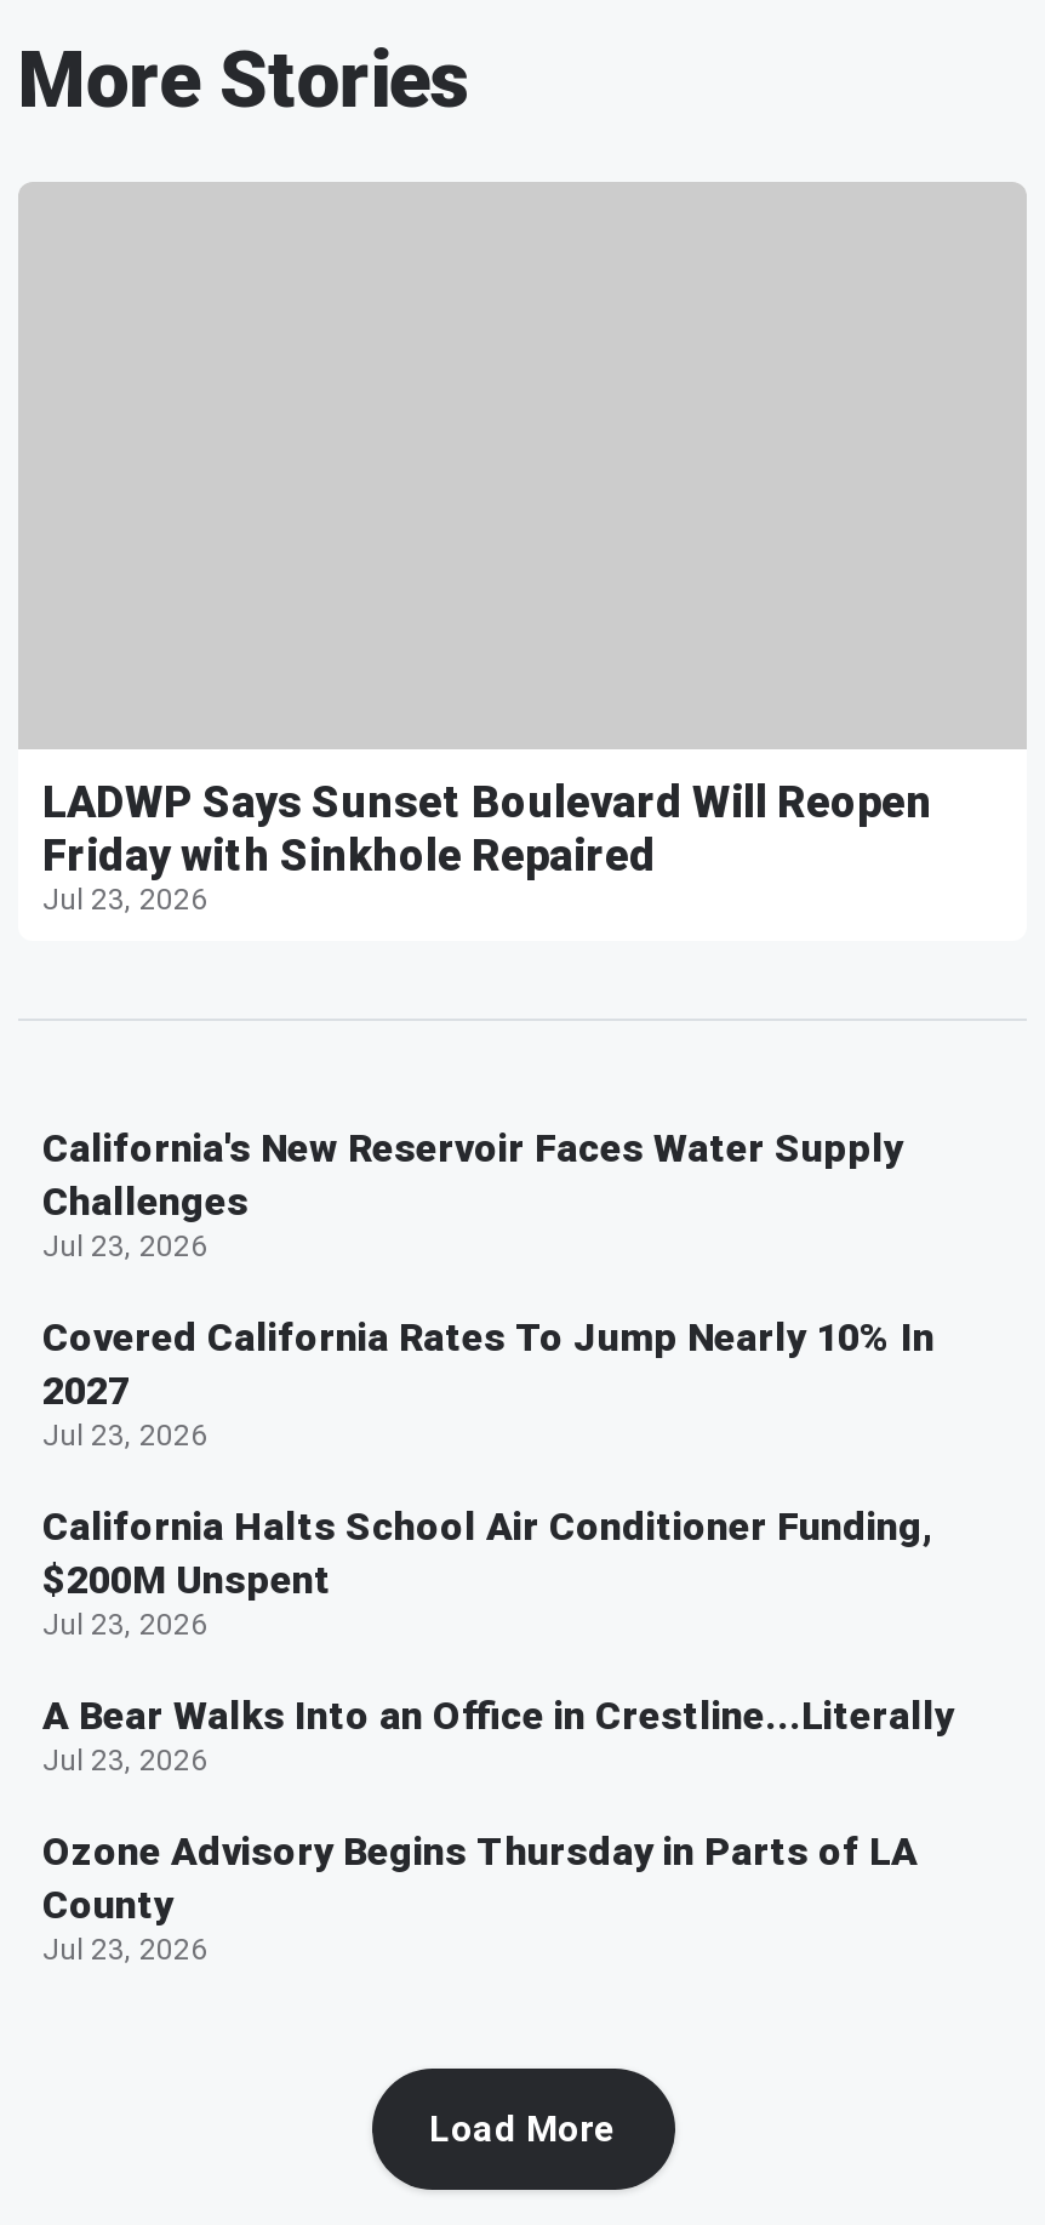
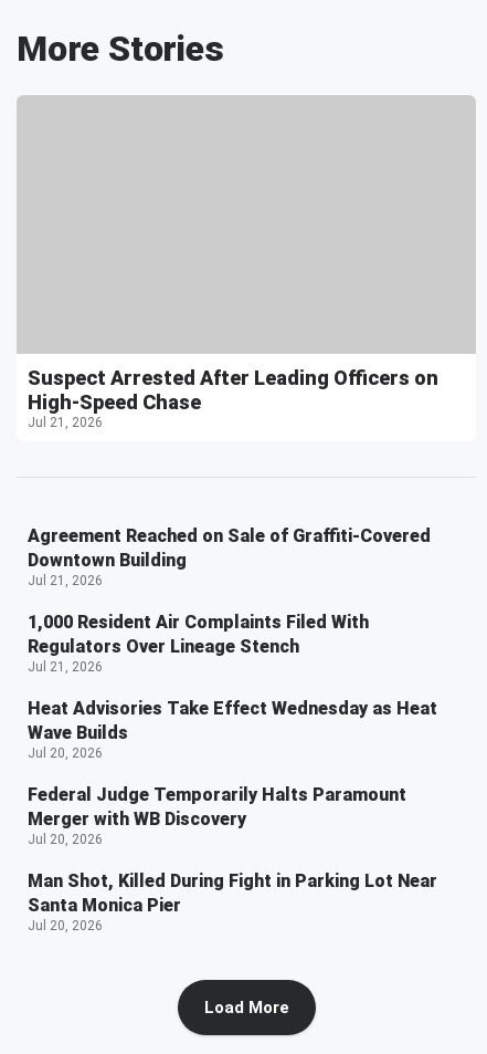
[42,776,932,916] LADWP Says Sunset Boulevard Will Reopen | Friday with Sinkhole Repaired | Jul 23, 2026 -> [28,366,438,430] Suspect Arrested After Leading Officers on | High-Speed Chase | Jul 21, 2026
[42,1125,903,1263] California's New Reservoir Faces Water Supply | Challenges | Jul 23, 2026 -> [28,525,431,588] Agreement Reached on Sale of Graffiti-Covered | Downtown Building | Jul 21, 2026
[42,1314,935,1452] Covered California Rates To Jump Nearly 10% In | 2027 | Jul 23, 2026 -> [28,611,369,675] 1,000 Resident Air Complaints Filed With | Regulators Over Lineage Stench | Jul 21, 2026
[42,1503,935,1642] California Halts School Air Conditioner Funding, | $200M Unspent | Jul 23, 2026 -> [28,698,437,761] Heat Advisories Take Effect Wednesday as Heat | Wave Builds | Jul 20, 2026
[42,1692,954,1777] A Bear Walks Into an Office in Crestline...Literally | Jul 23, 2026 -> [28,784,406,847] Federal Judge Temporarily Halts Paramount | Merger with WB Discovery | Jul 20, 2026
[42,1828,918,1966] Ozone Advisory Begins Thursday in Parts of LA | County | Jul 23, 2026 -> [28,870,437,933] Man Shot, Killed During Fight in Parking Lot Near | Santa Monica Pier | Jul 20, 2026

